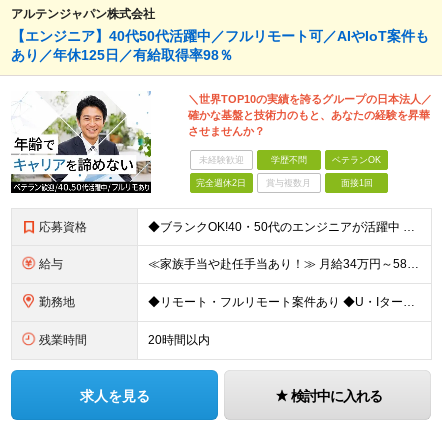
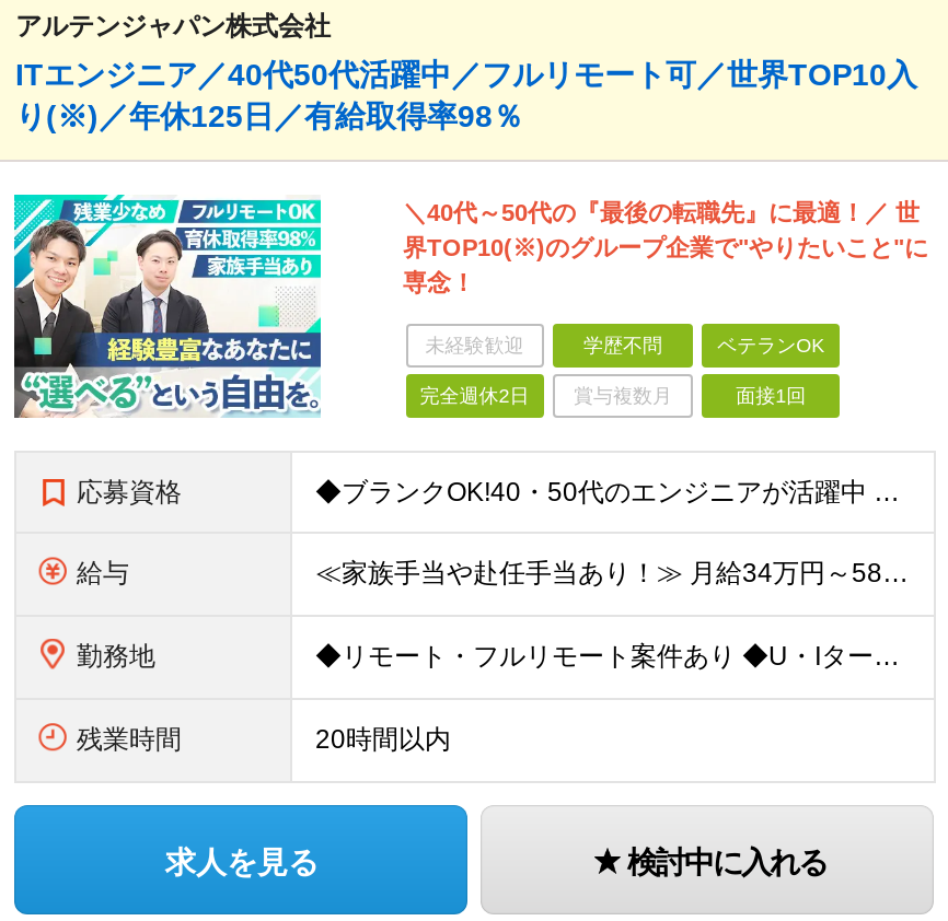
[11,28,429,63] 【エンジニア】40代50代活躍中／フルリモート可／AIやIoT案件も | あり／年休125日／有給取得率98％ -> [15,57,917,133] ITエンジニア／40代50代活躍中／フルリモート可／世界TOP10入 | り(※)／年休125日／有給取得率98％
[10,90,432,194] [image] | ＼世界TOP10の実績を誇るグループの日本法人／ | 確かな基盤と技術力のもと、あなたの経験を昇華 | させませんか？ -> [12,193,928,418] [image] | ＼40代～50代の『最後の転職先』に最適！／ 世 | 界TOP10(※)のグループ企業で"やりたいこと"に | 専念！

